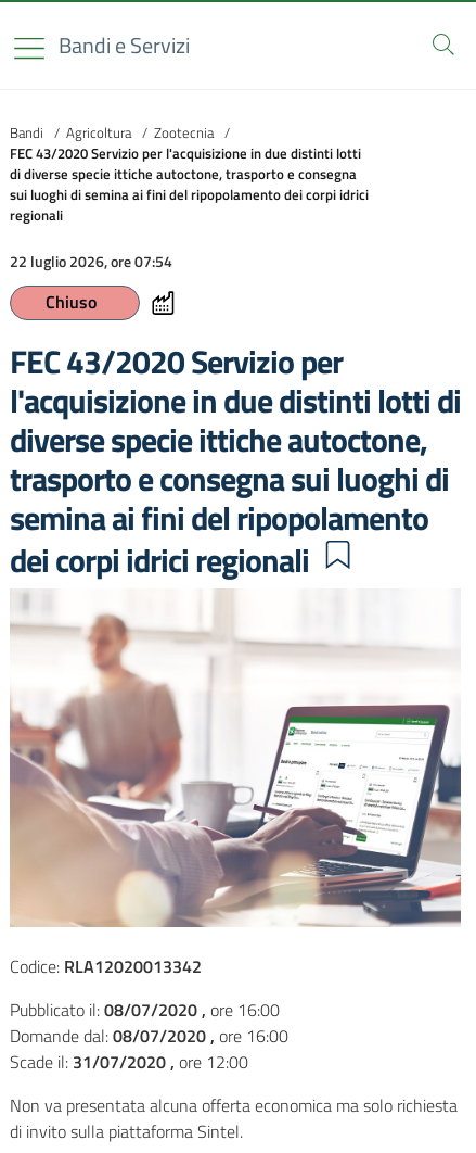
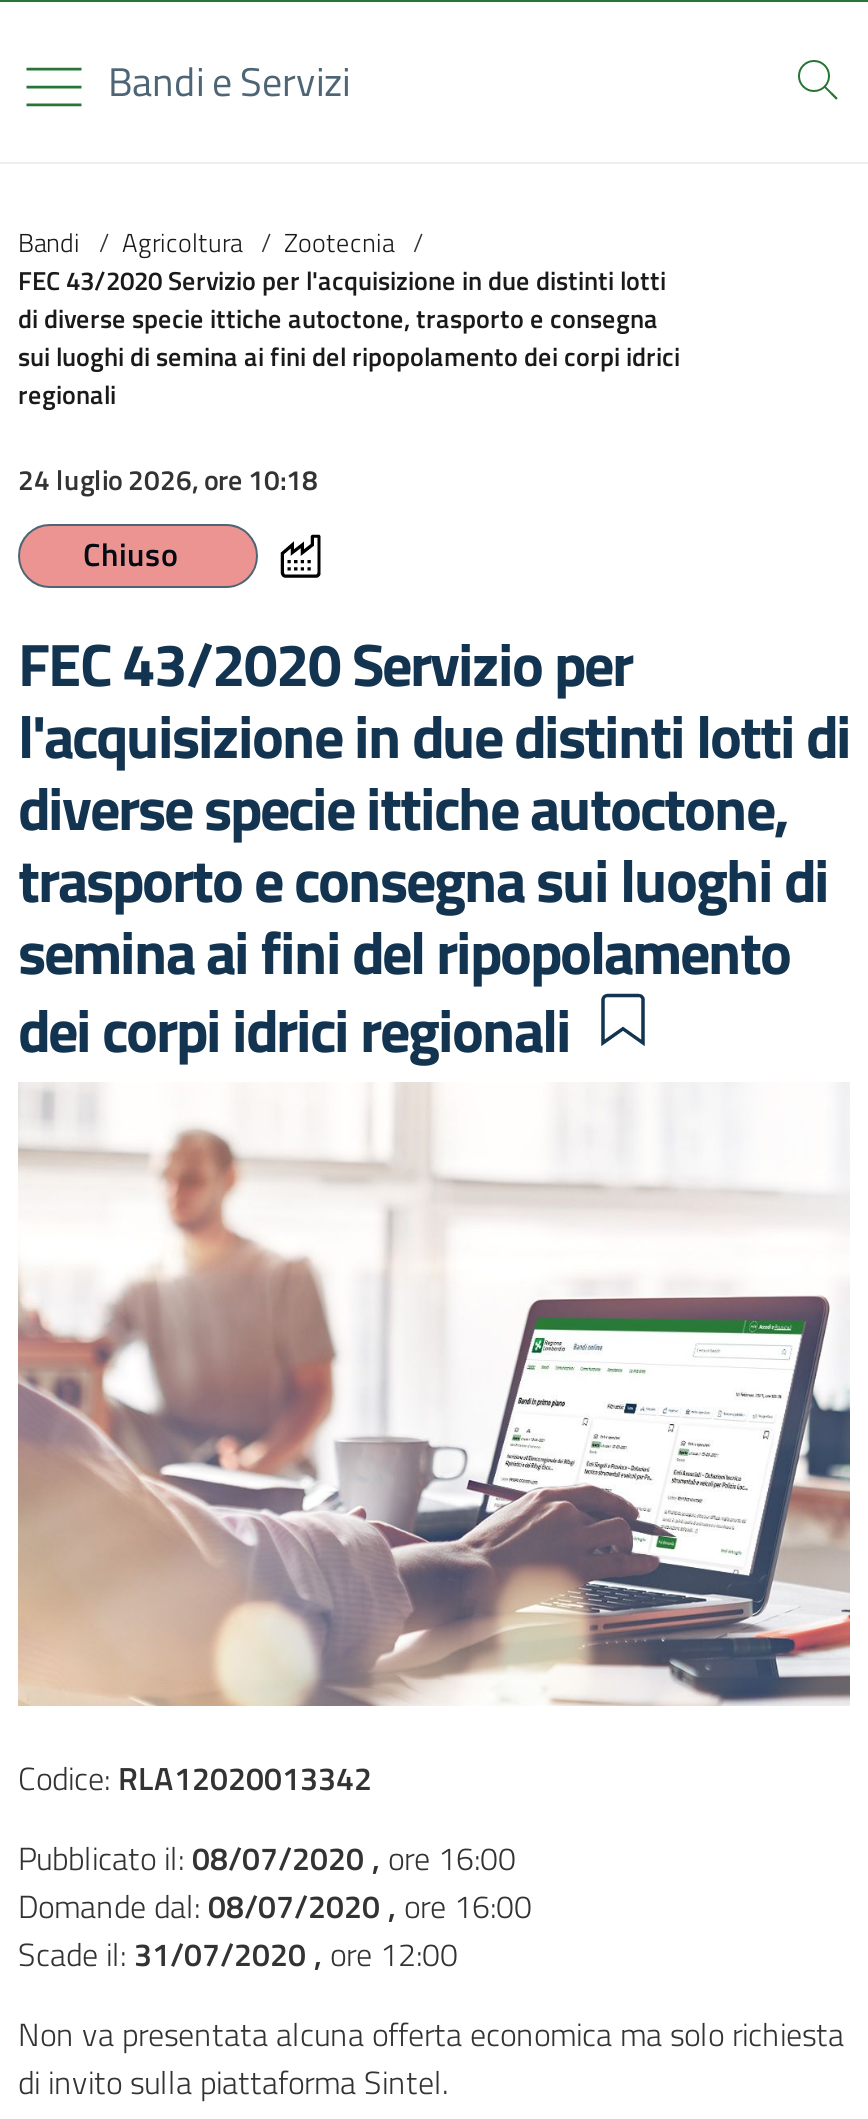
[10,250,172,273] 22 luglio 2026, ore 07:54 -> [18,458,318,500] 24 luglio 2026, ore 10:18

